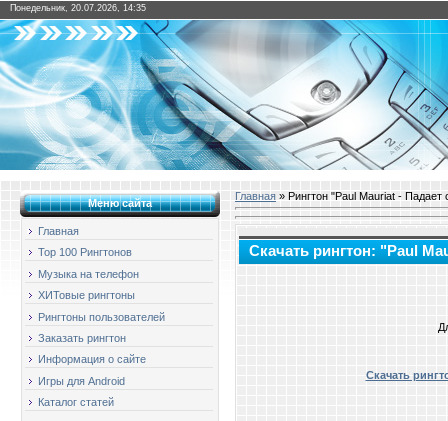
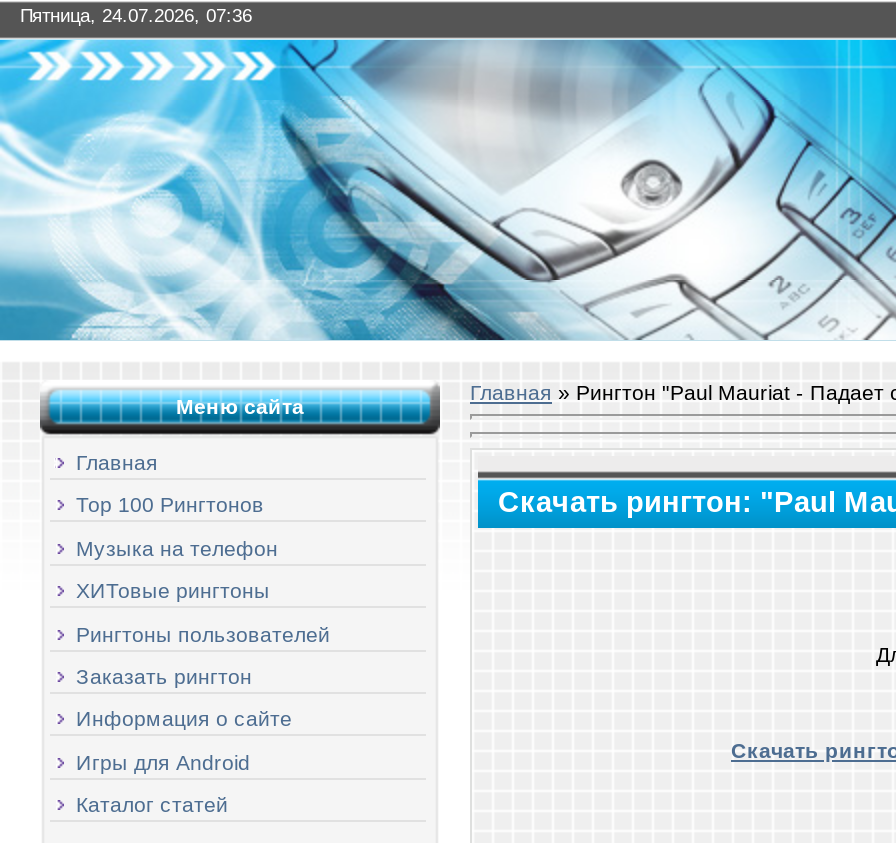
[10,3,146,13] Понедельник, 20.07.2026, 14:35 -> [20,6,252,26] Пятница, 24.07.2026, 07:36

